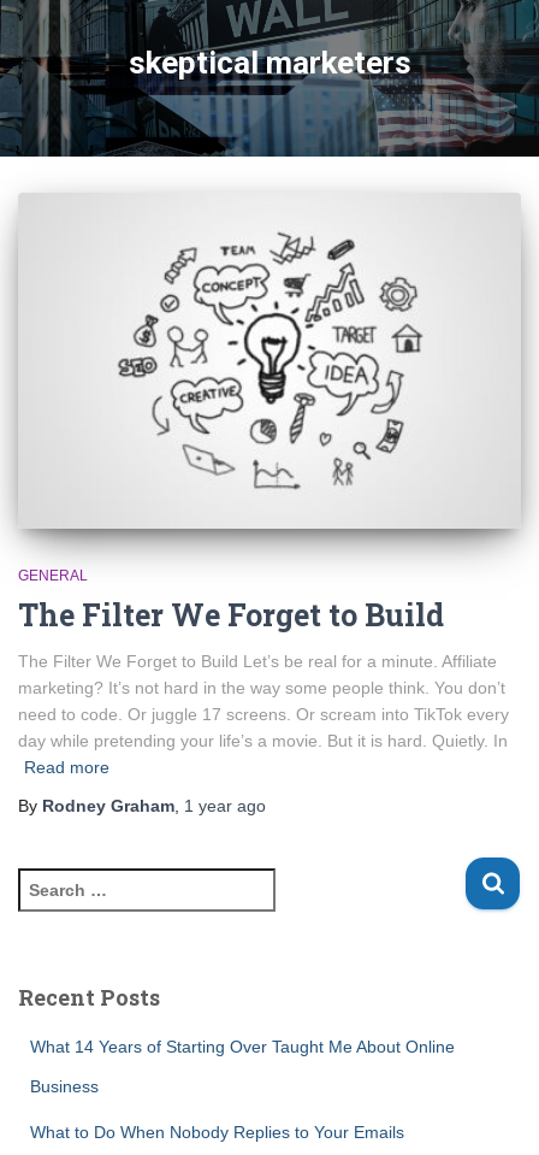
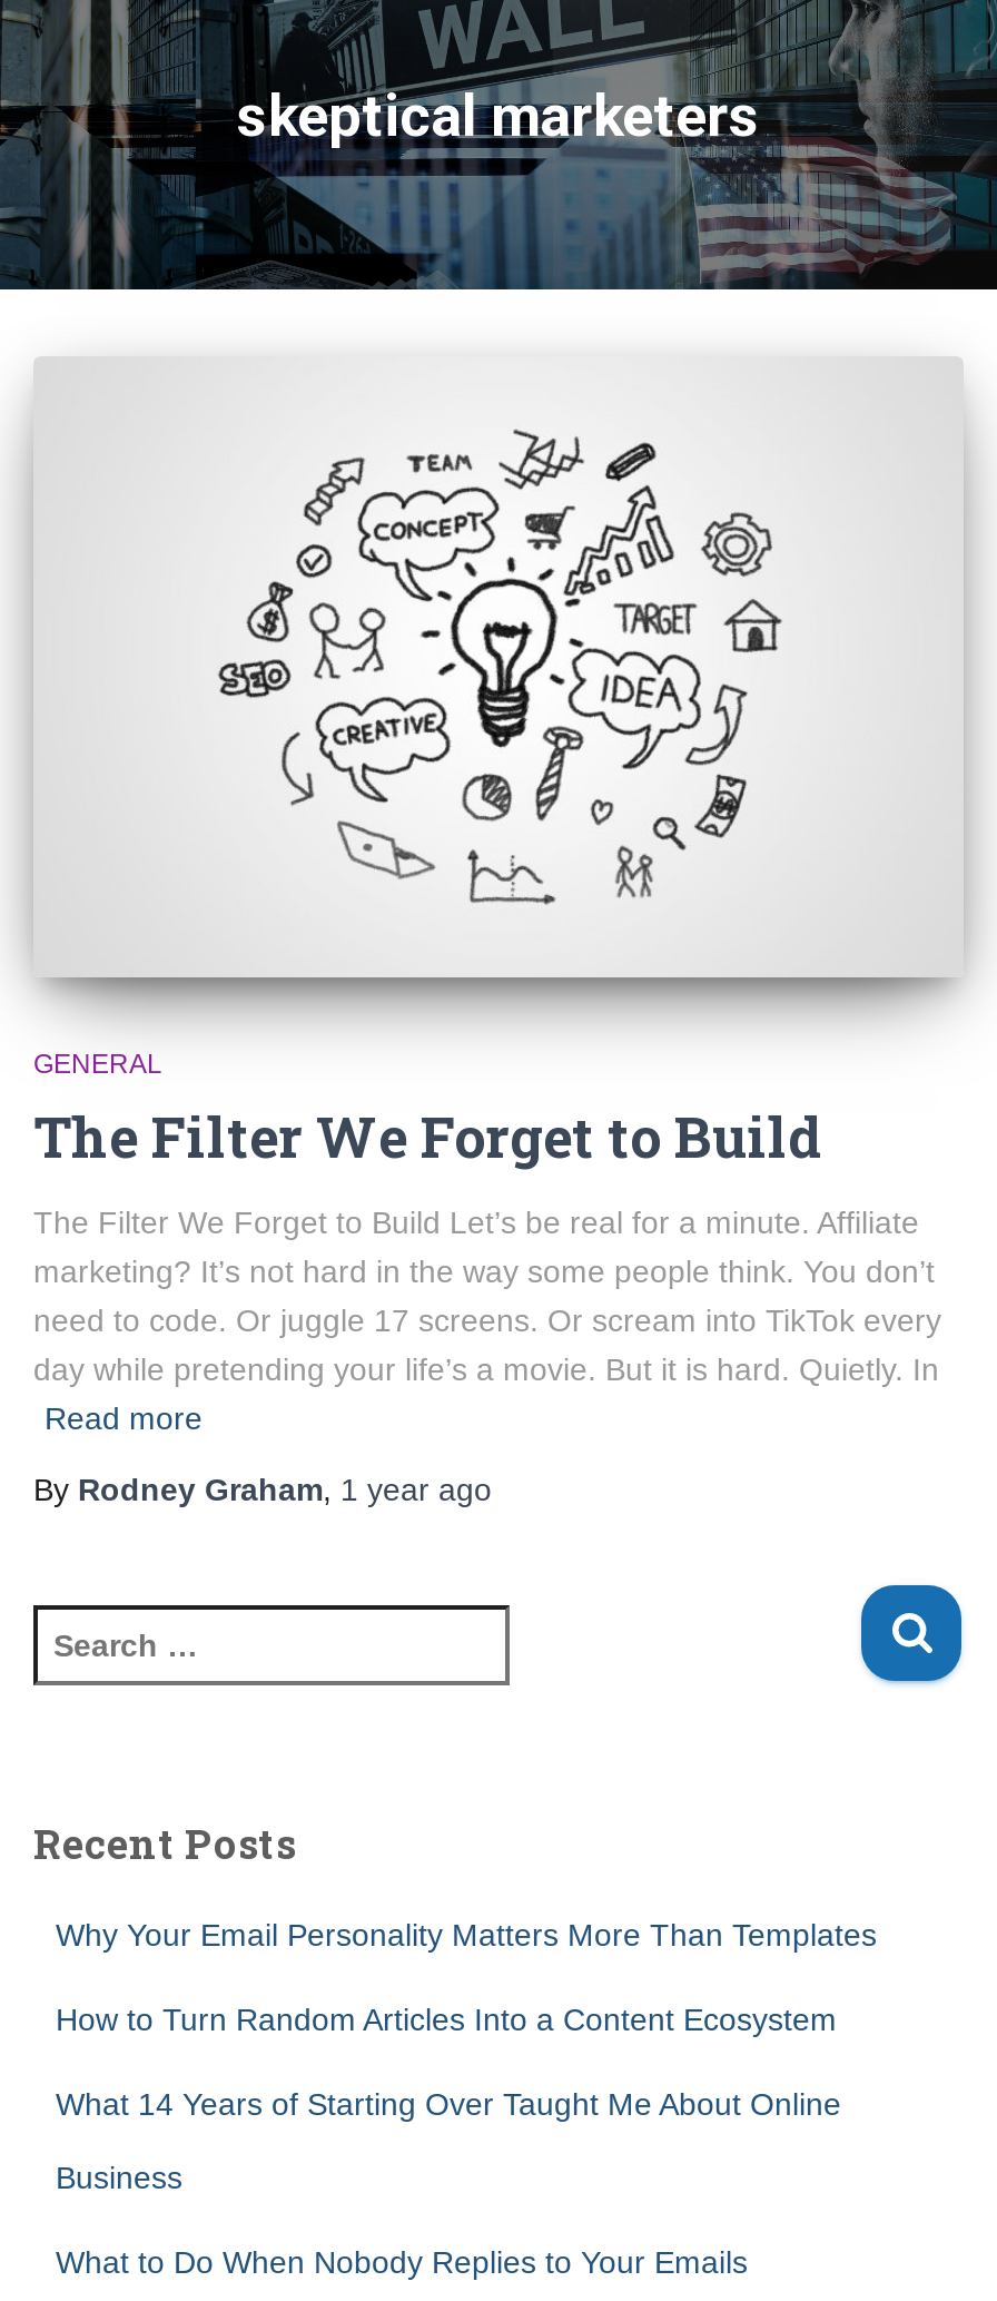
none -> [56,1916,877,2037] Why Your Email Personality Matters More Than Templates | How to Turn Random Articles Into a Content Ecosystem

